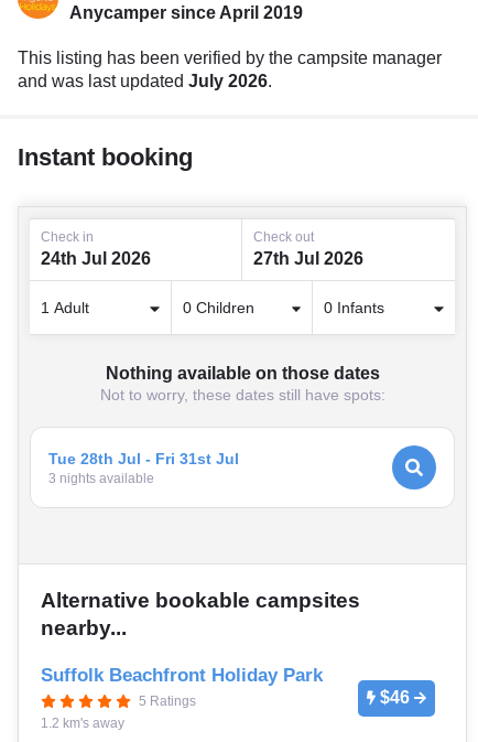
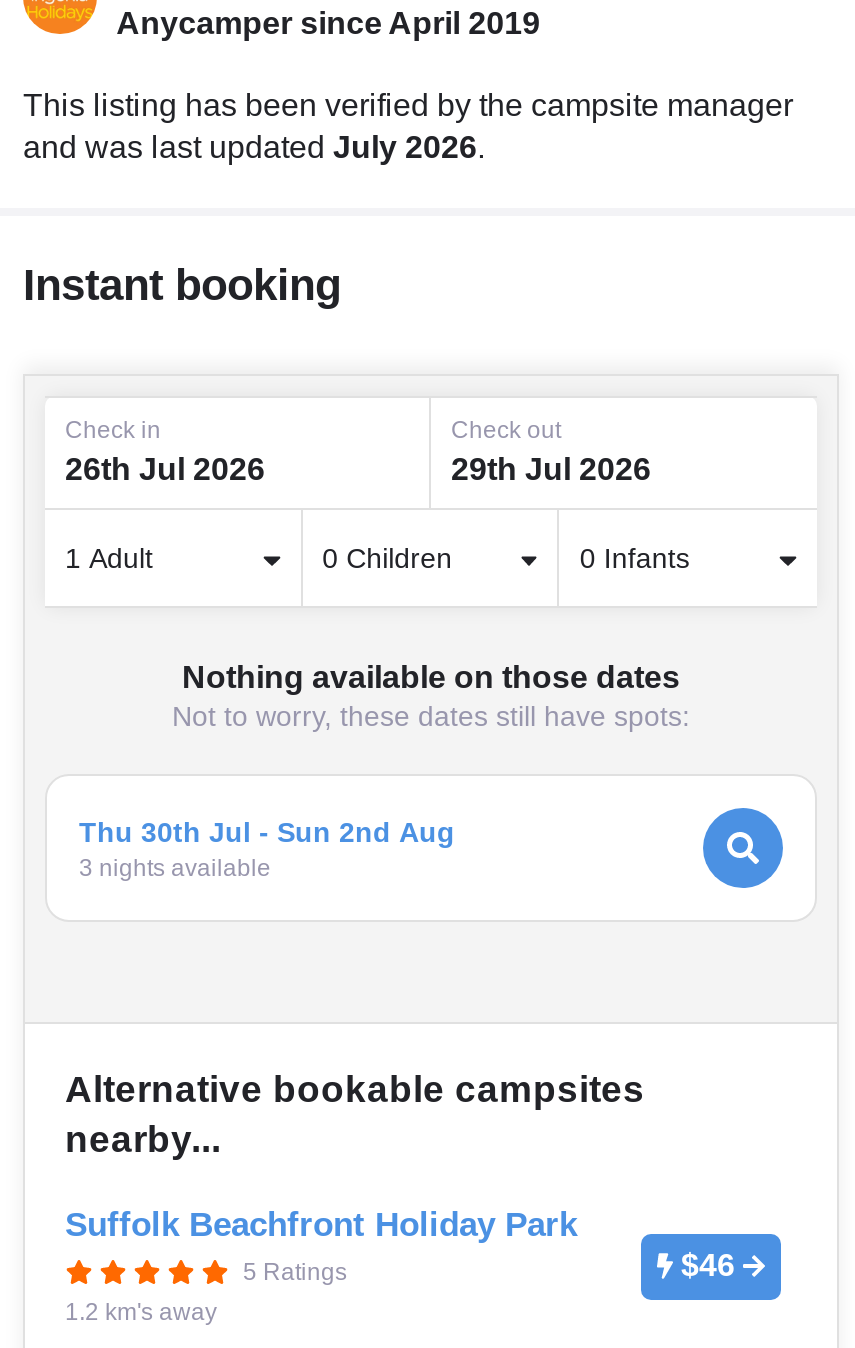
[41,249,151,268] 24th Jul 2026 -> [65,452,265,486] 26th Jul 2026
[253,249,363,268] 27th Jul 2026 -> [451,452,651,486] 29th Jul 2026
[48,449,239,467] Tue 28th Jul - Fri 31st Jul -> [79,815,455,847] Thu 30th Jul - Sun 2nd Aug

